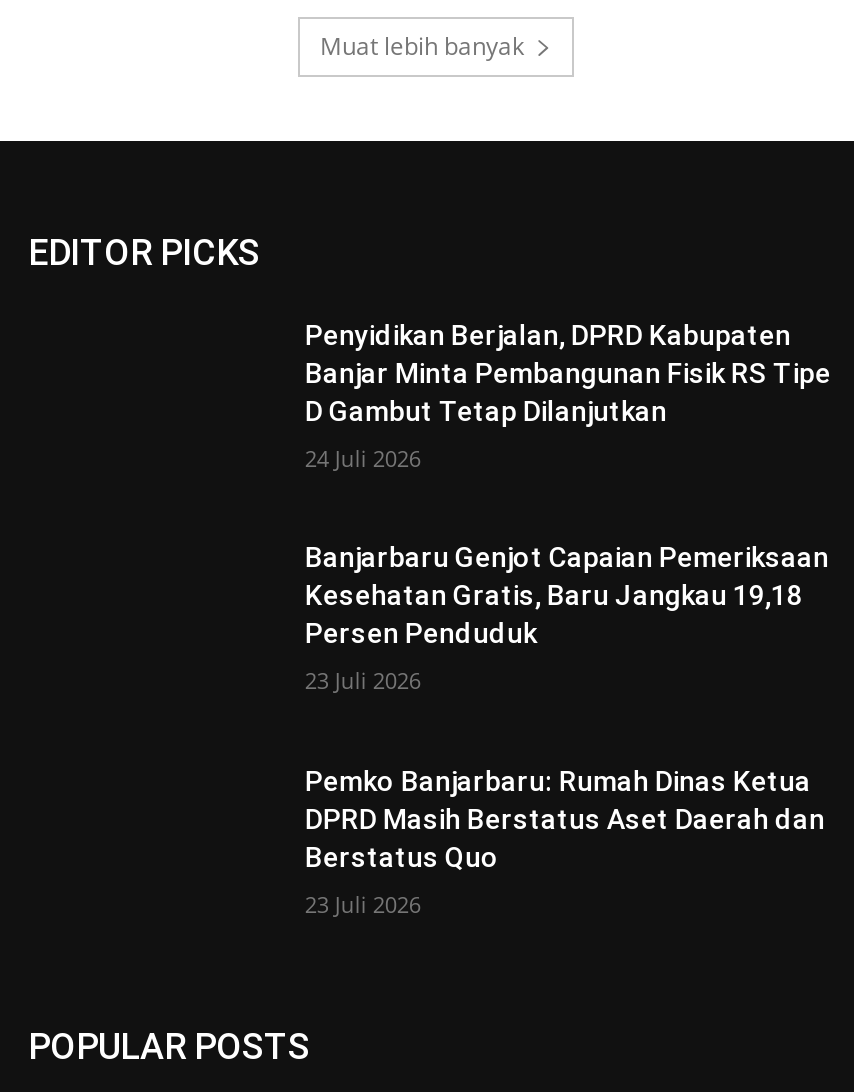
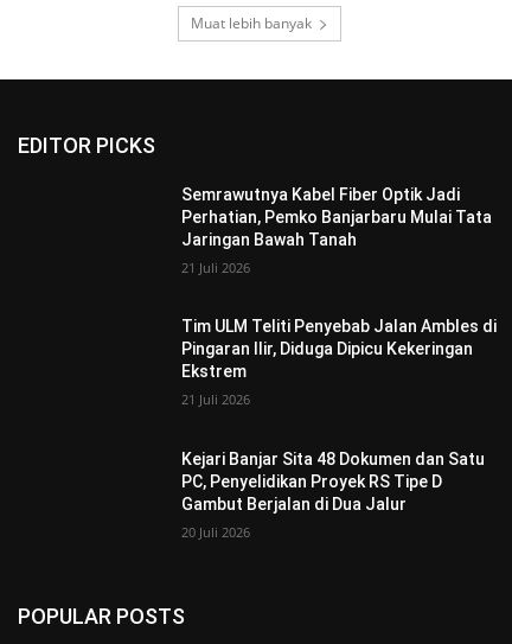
[305,319,831,427] Penyidikan Berjalan, DPRD Kabupaten | Banjar Minta Pembangunan Fisik RS Tipe | D Gambut Tetap Dilanjutkan -> [182,185,492,249] Semrawutnya Kabel Fiber Optik Jadi | Perhatian, Pemko Banjarbaru Mulai Tata | Jaringan Bawah Tanah
[305,443,421,473] 24 Juli 2026 -> [182,258,251,276] 21 Juli 2026
[305,542,829,650] Banjarbaru Genjot Capaian Pemeriksaan | Kesehatan Gratis, Baru Jangkau 19,18 | Persen Penduduk -> [182,317,497,381] Tim ULM Teliti Penyebab Jalan Ambles di | Pingaran Ilir, Diduga Dipicu Kekeringan | Ekstrem
[305,666,421,696] 23 Juli 2026 -> [182,391,251,408] 21 Juli 2026
[305,765,825,873] Pemko Banjarbaru: Rumah Dinas Ketua | DPRD Masih Berstatus Aset Daerah dan | Berstatus Quo -> [182,450,485,514] Kejari Banjar Sita 48 Dokumen dan Satu | PC, Penyelidikan Proyek RS Tipe D | Gambut Berjalan di Dua Jalur
[305,889,421,919] 23 Juli 2026 -> [182,523,251,541] 20 Juli 2026

